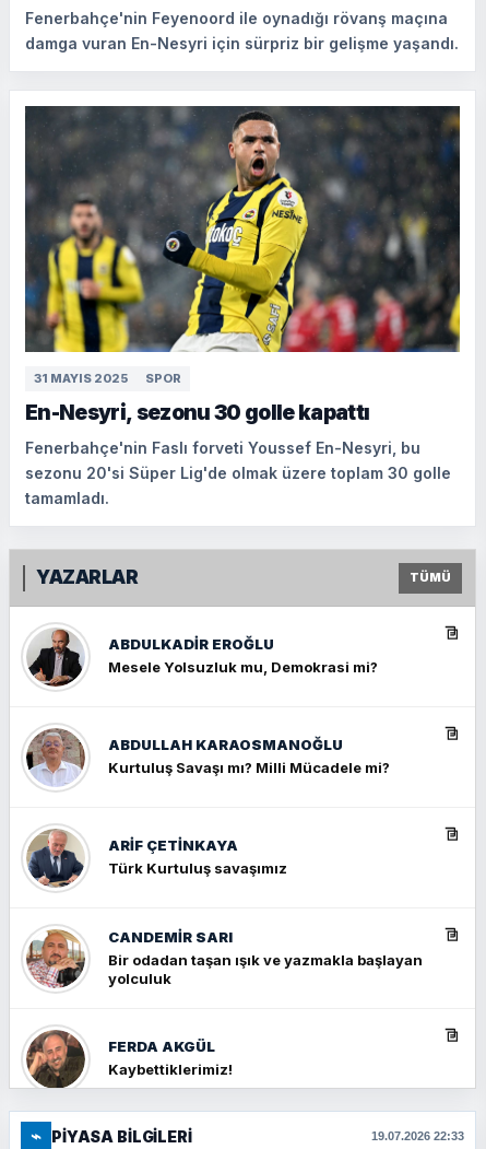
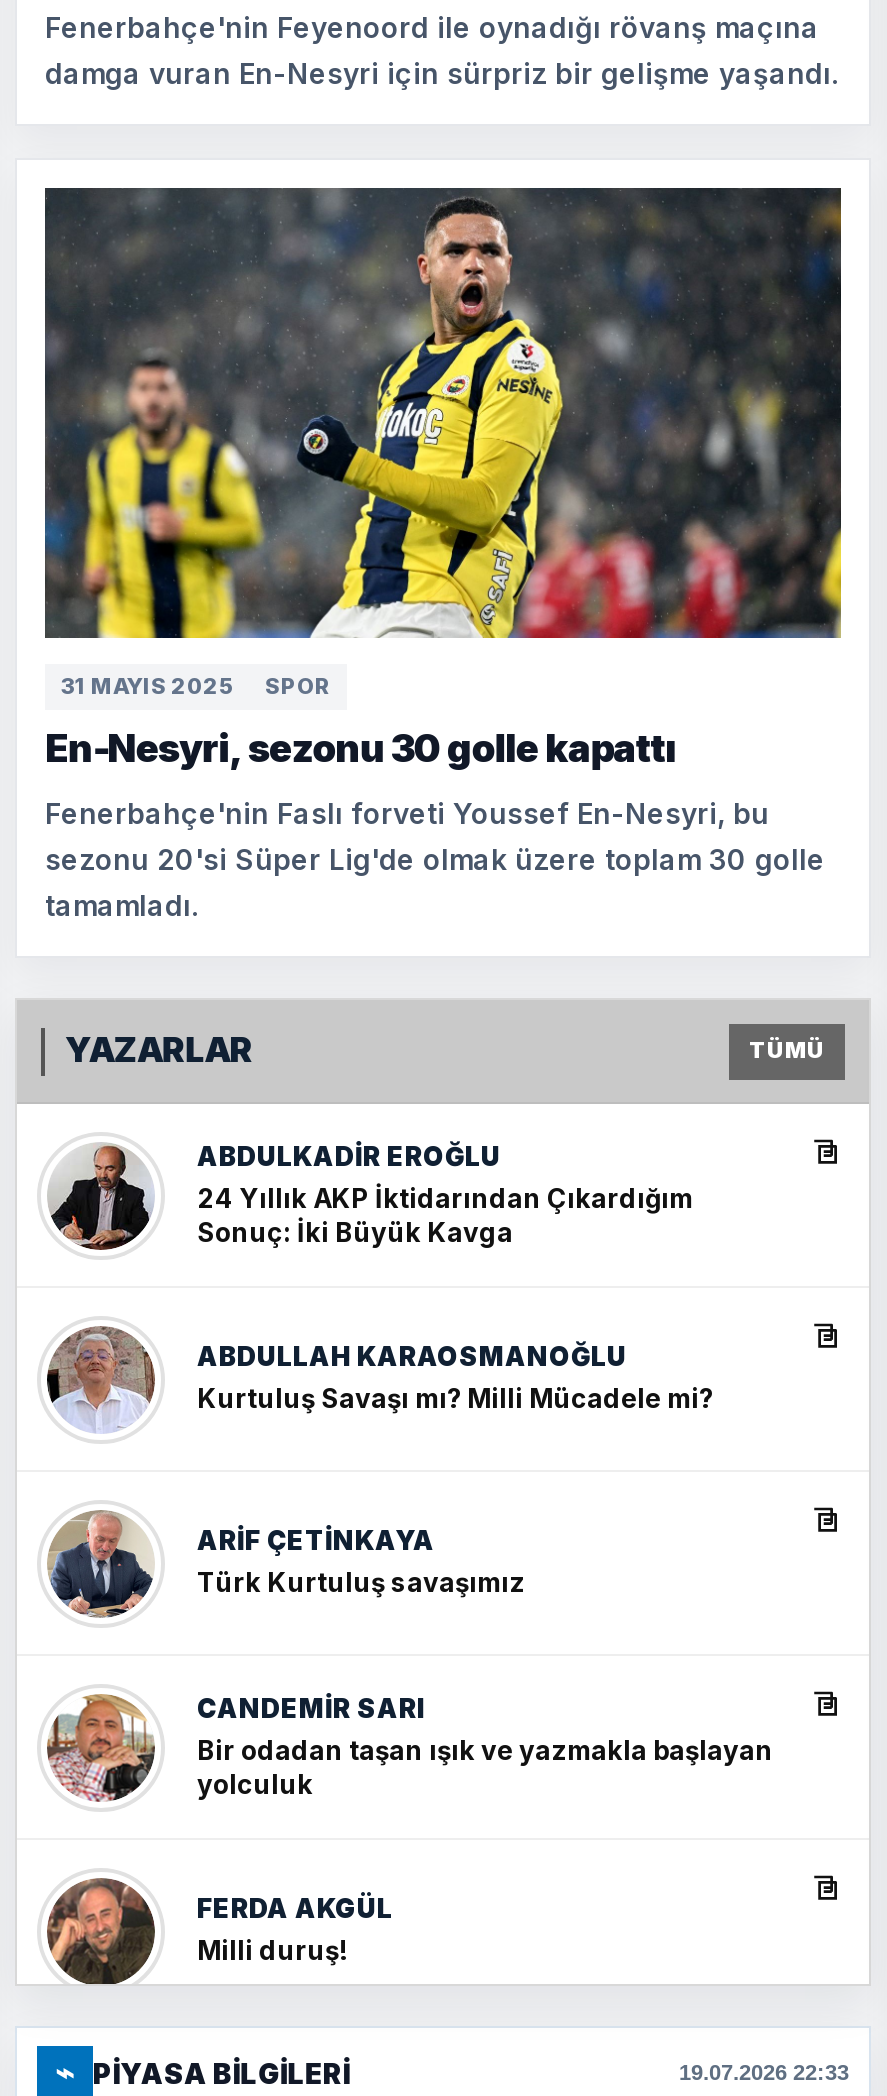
[108,658,378,676] Mesele Yolsuzluk mu, Demokrasi mi? -> [197,1181,693,1247] 24 Yıllık AKP İktidarından Çıkardığım | Sonuç: İki Büyük Kavga
[108,1061,233,1078] Kaybettiklerimiz! -> [197,1934,347,1966] Milli duruş!

